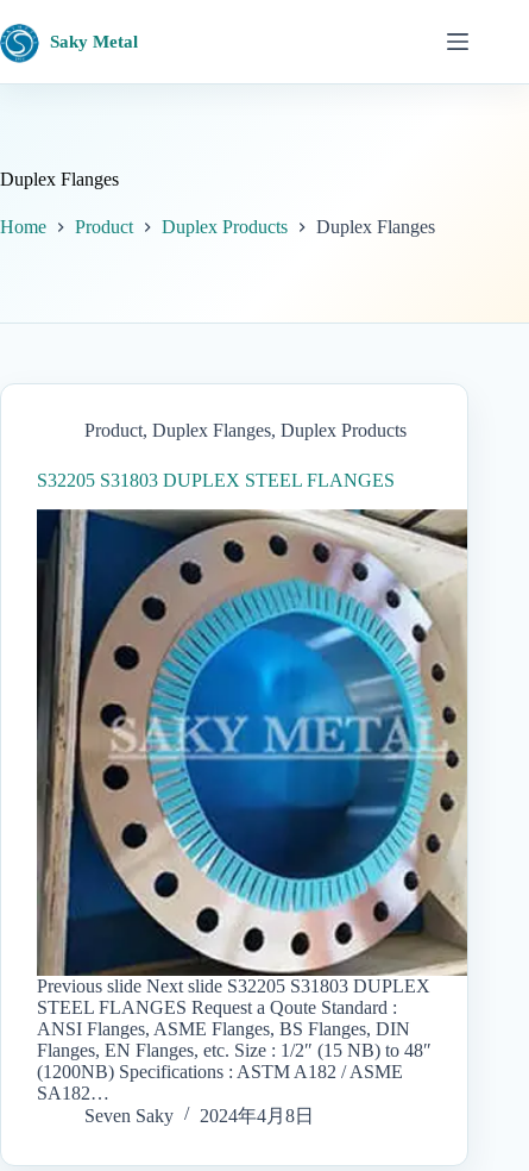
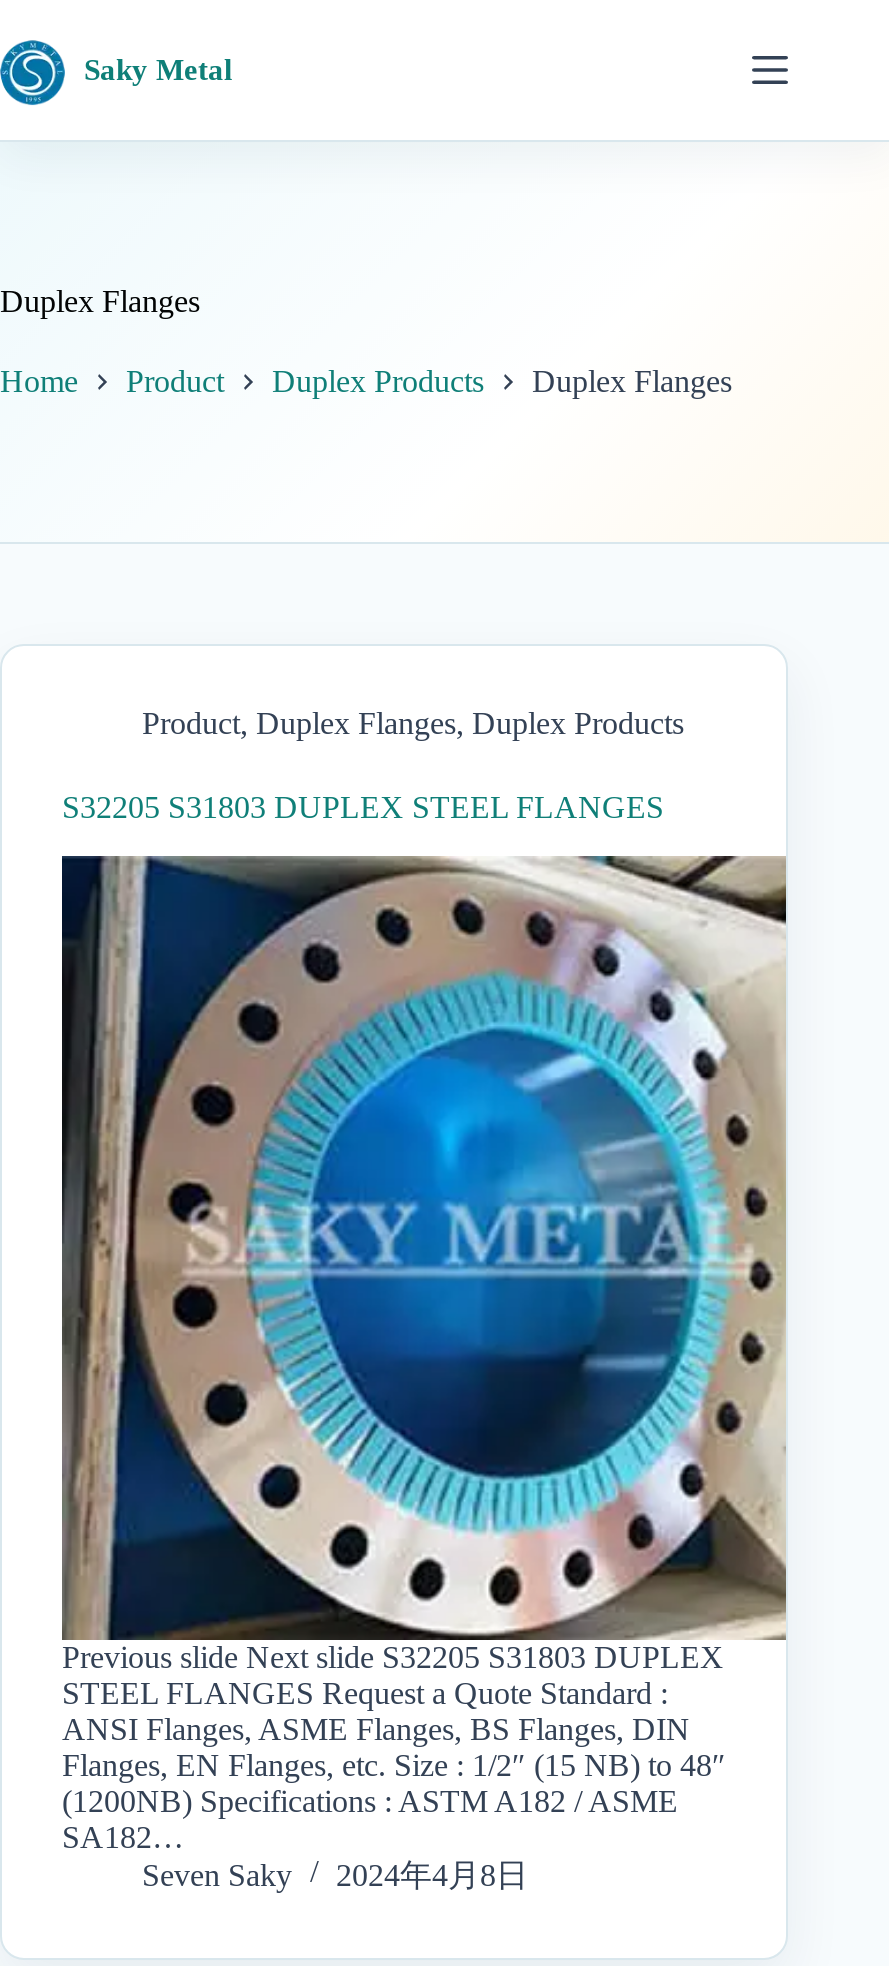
[37,997,397,1017] STEEL FLANGES Request a Qoute Standard : -> [62,1676,668,1710] STEEL FLANGES Request a Quote Standard :

